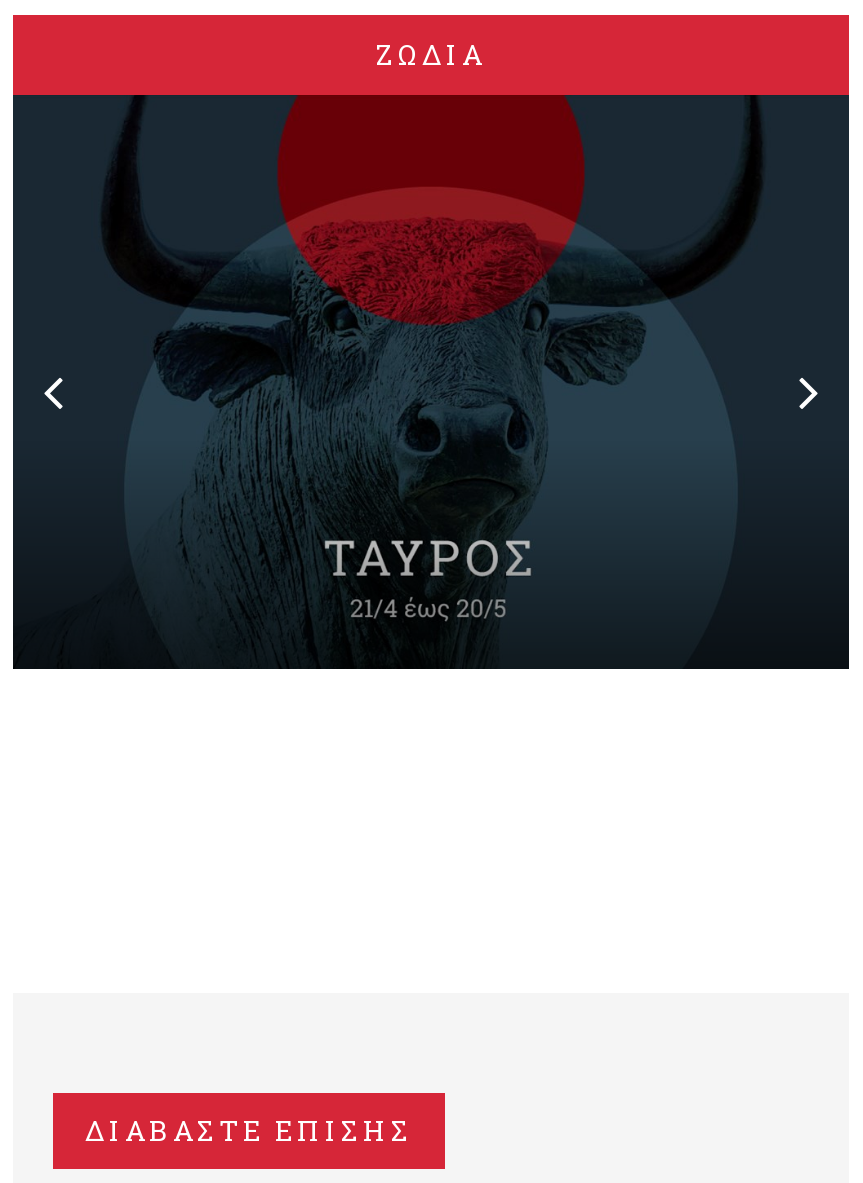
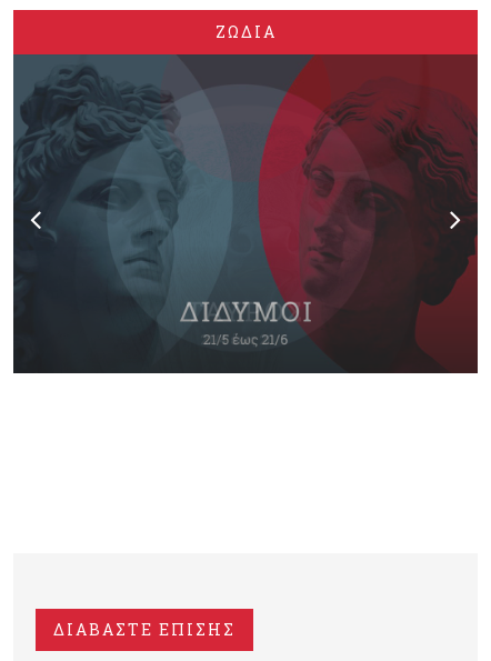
[15,95,849,669] [image] -> [13,54,478,373] [image]

